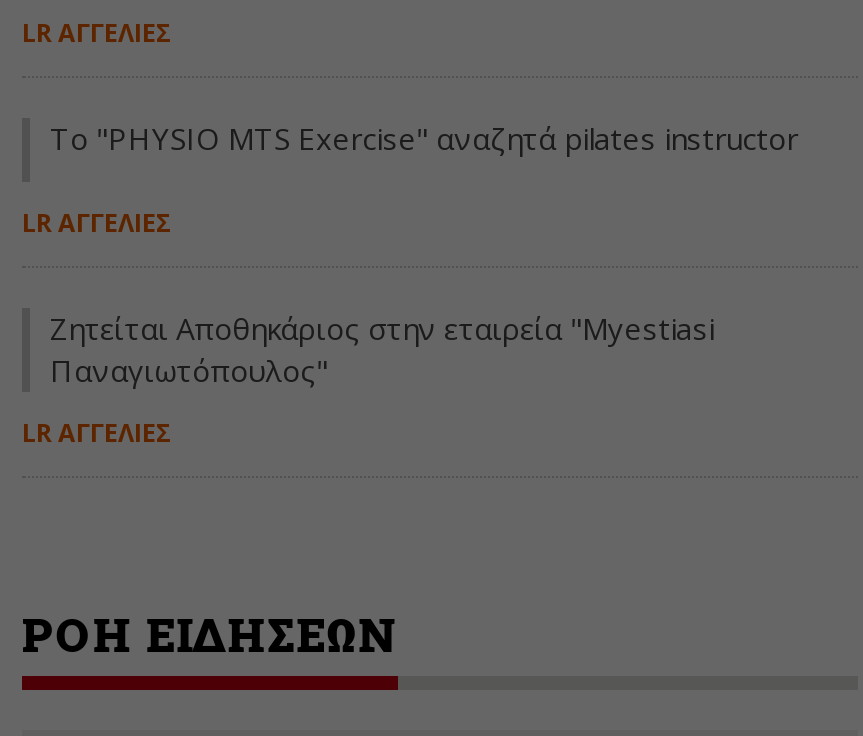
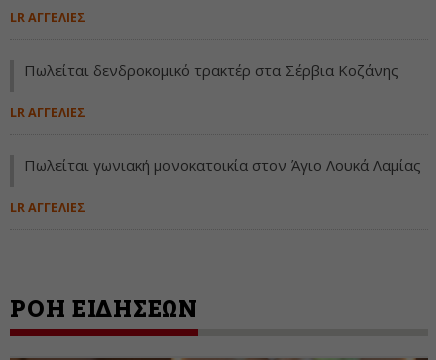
[50,117,798,157] Το "PHYSIO MTS Exercise" αναζητά pilates instructor -> [24,60,399,80] Πωλείται δενδροκομικό τρακτέρ στα Σέρβια Κοζάνης
[50,307,714,389] Ζητείται Αποθηκάριος στην εταιρεία "Myestiasi | Παναγιωτόπουλος" -> [24,155,421,175] Πωλείται γωνιακή μονοκατοικία στον Άγιο Λουκά Λαμίας

